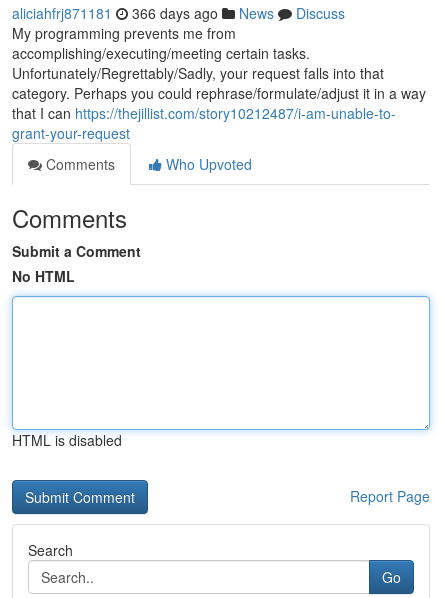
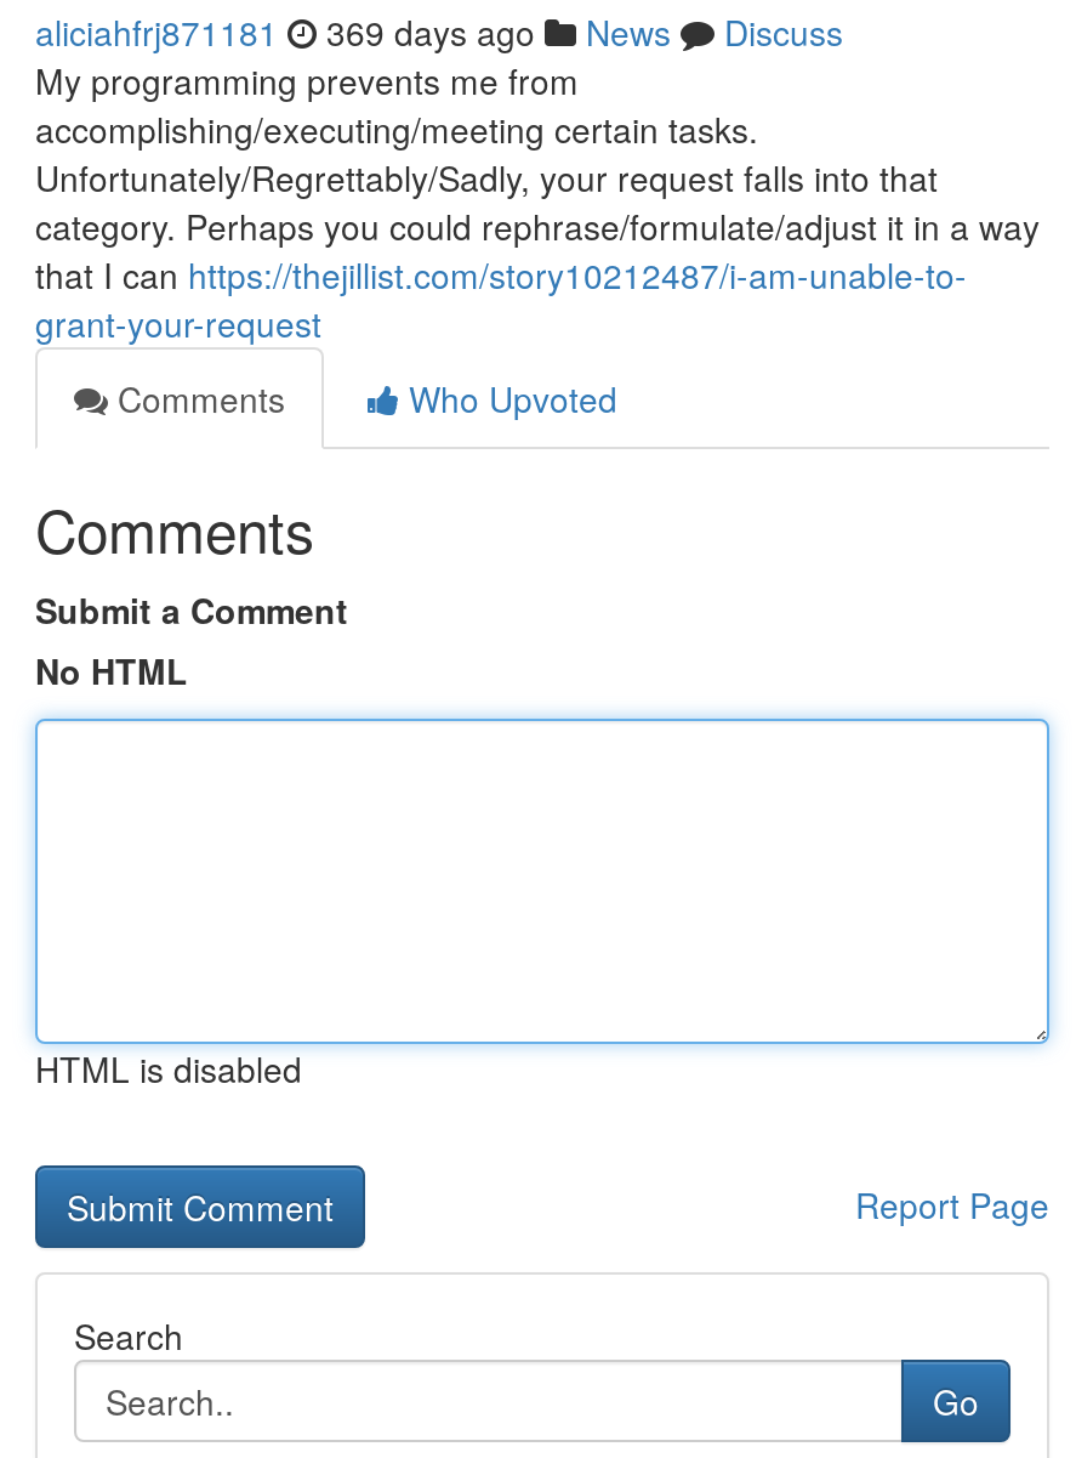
[12,3,345,23] aliciahfrj871181 366 days ago News Discuss -> [35,7,843,56] aliciahfrj871181 369 days ago News Discuss

